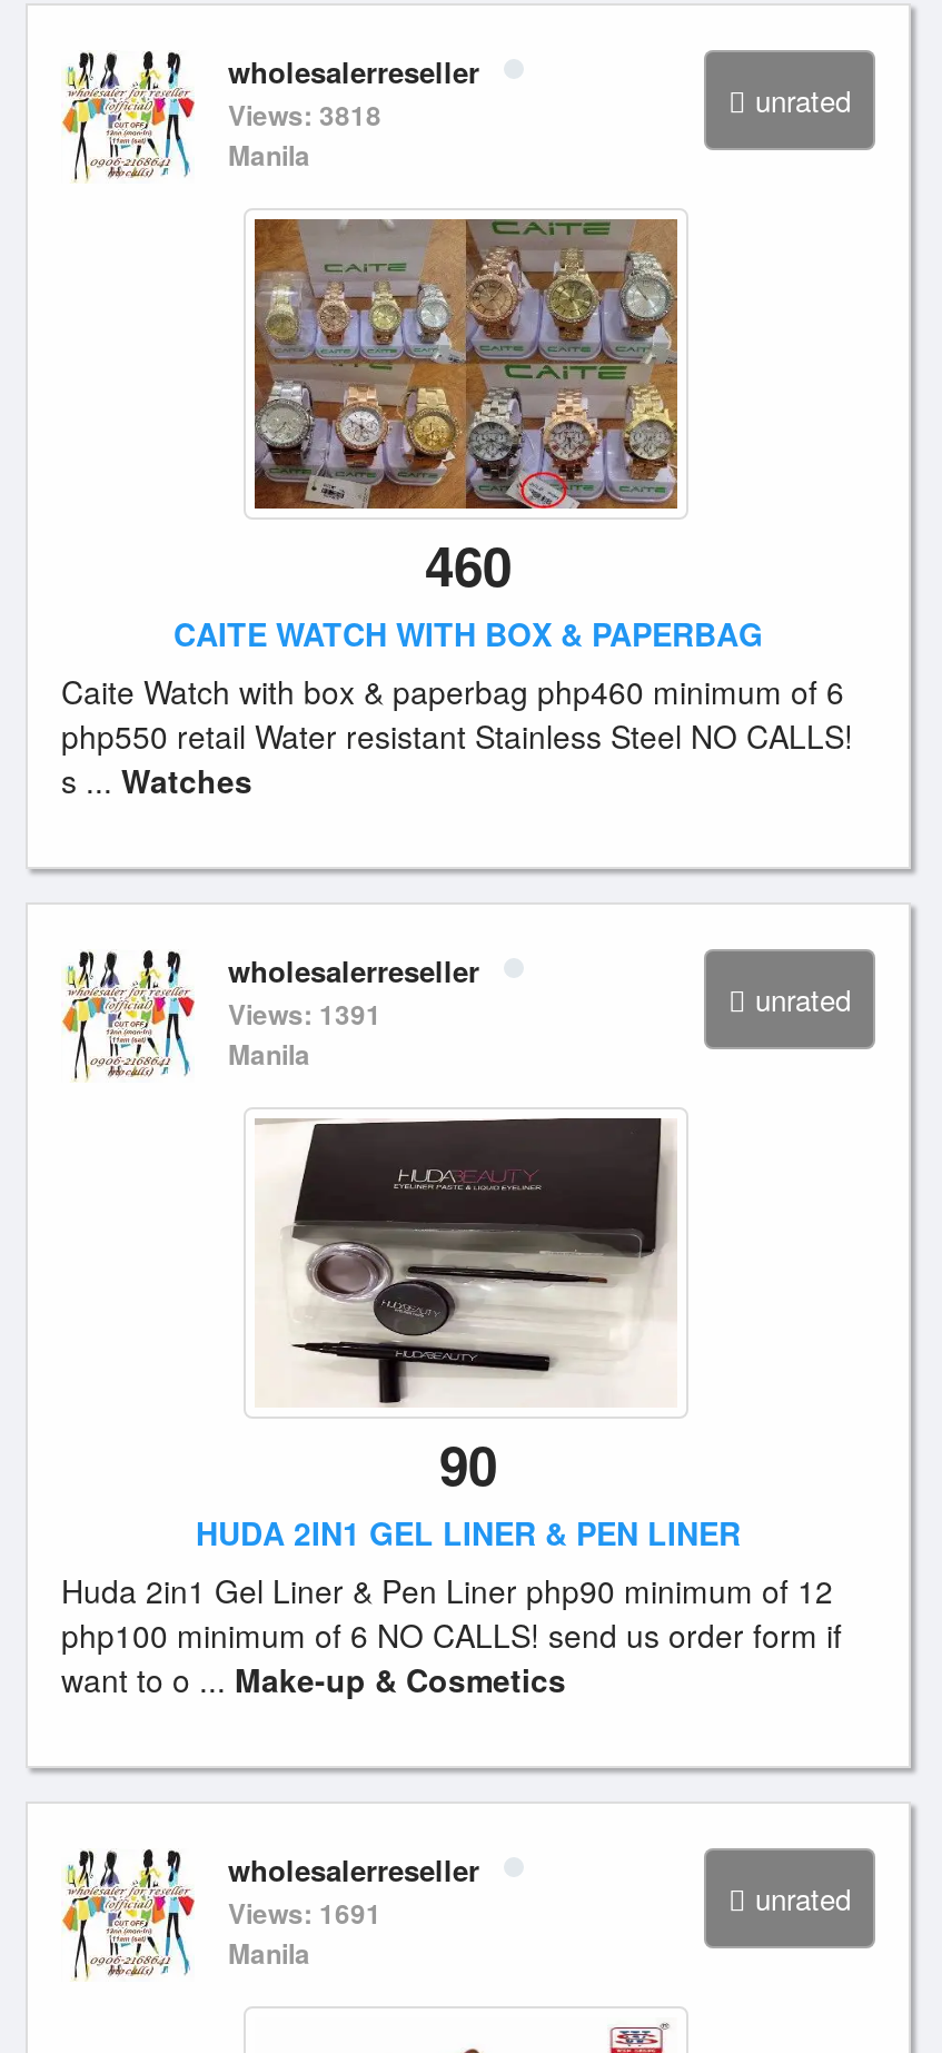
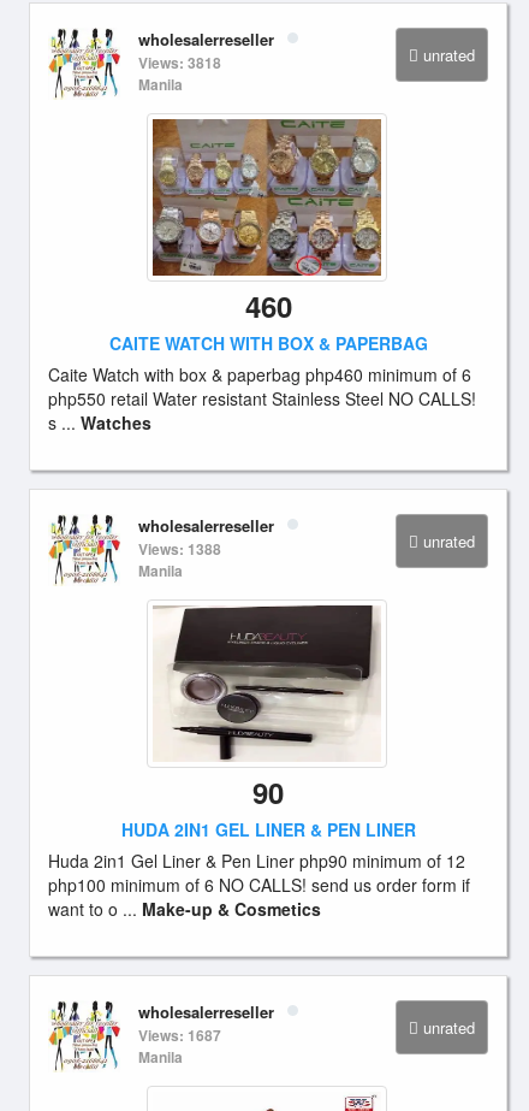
[228,994,381,1034] Views: 1391 -> [138,538,221,560] Views: 1388
[228,1893,381,1933] Views: 1691 -> [138,1024,221,1046] Views: 1687

